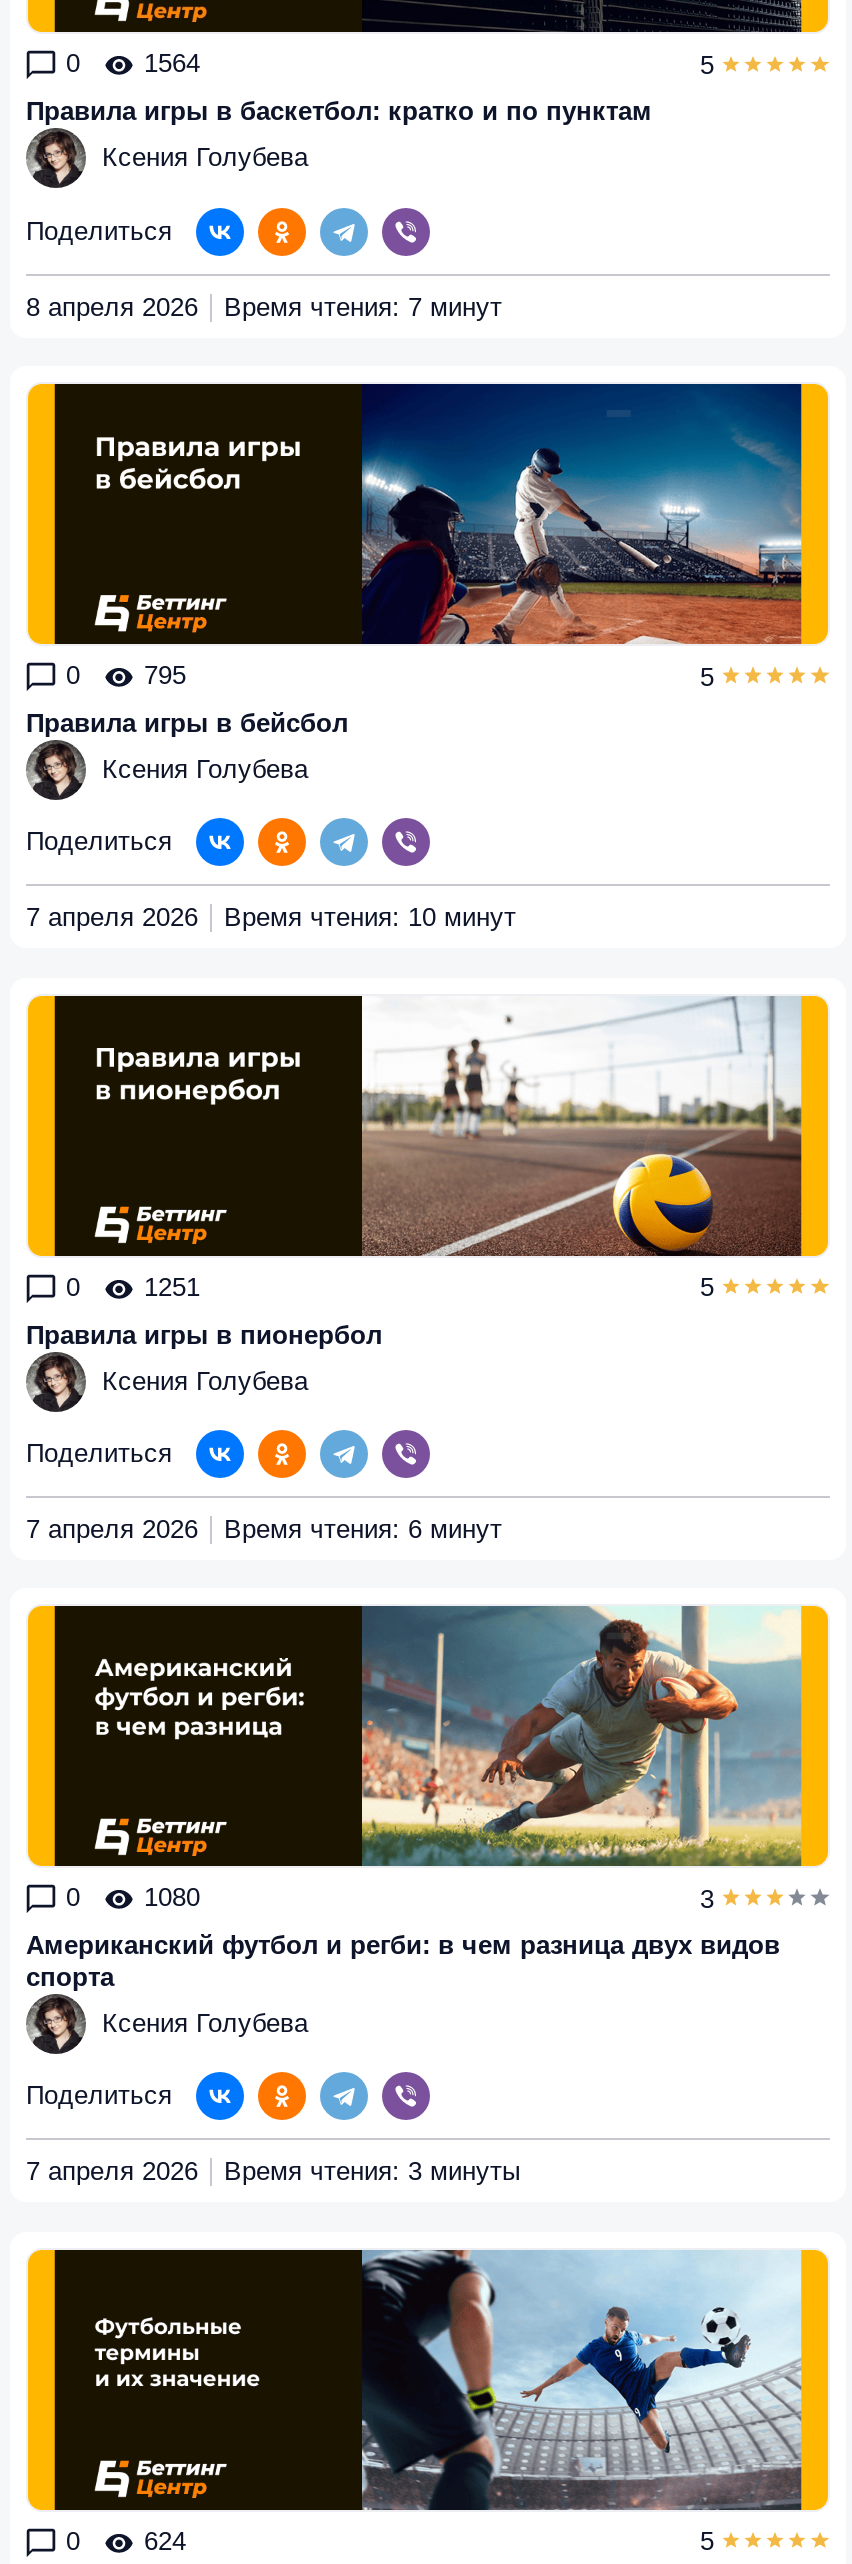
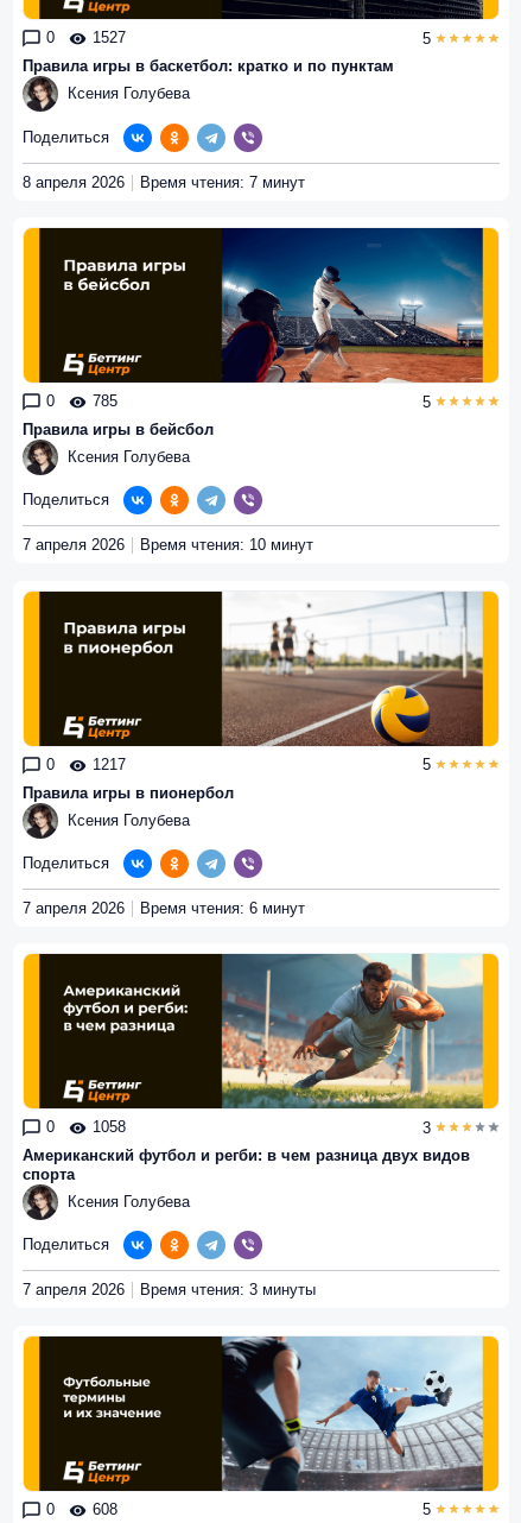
[144,49,200,79] 1564 -> [93,29,126,47] 1527
[144,660,186,690] 795 -> [93,392,117,410] 785
[144,1271,200,1301] 1251 -> [93,755,126,773] 1217
[144,1882,200,1912] 1080 -> [93,1118,126,1136] 1058
[144,2526,186,2556] 624 -> [93,1500,117,1518] 608

